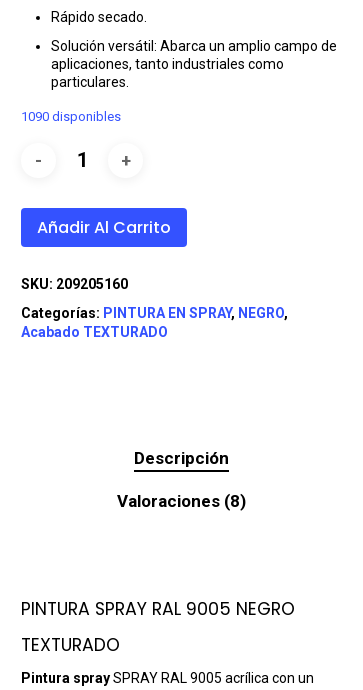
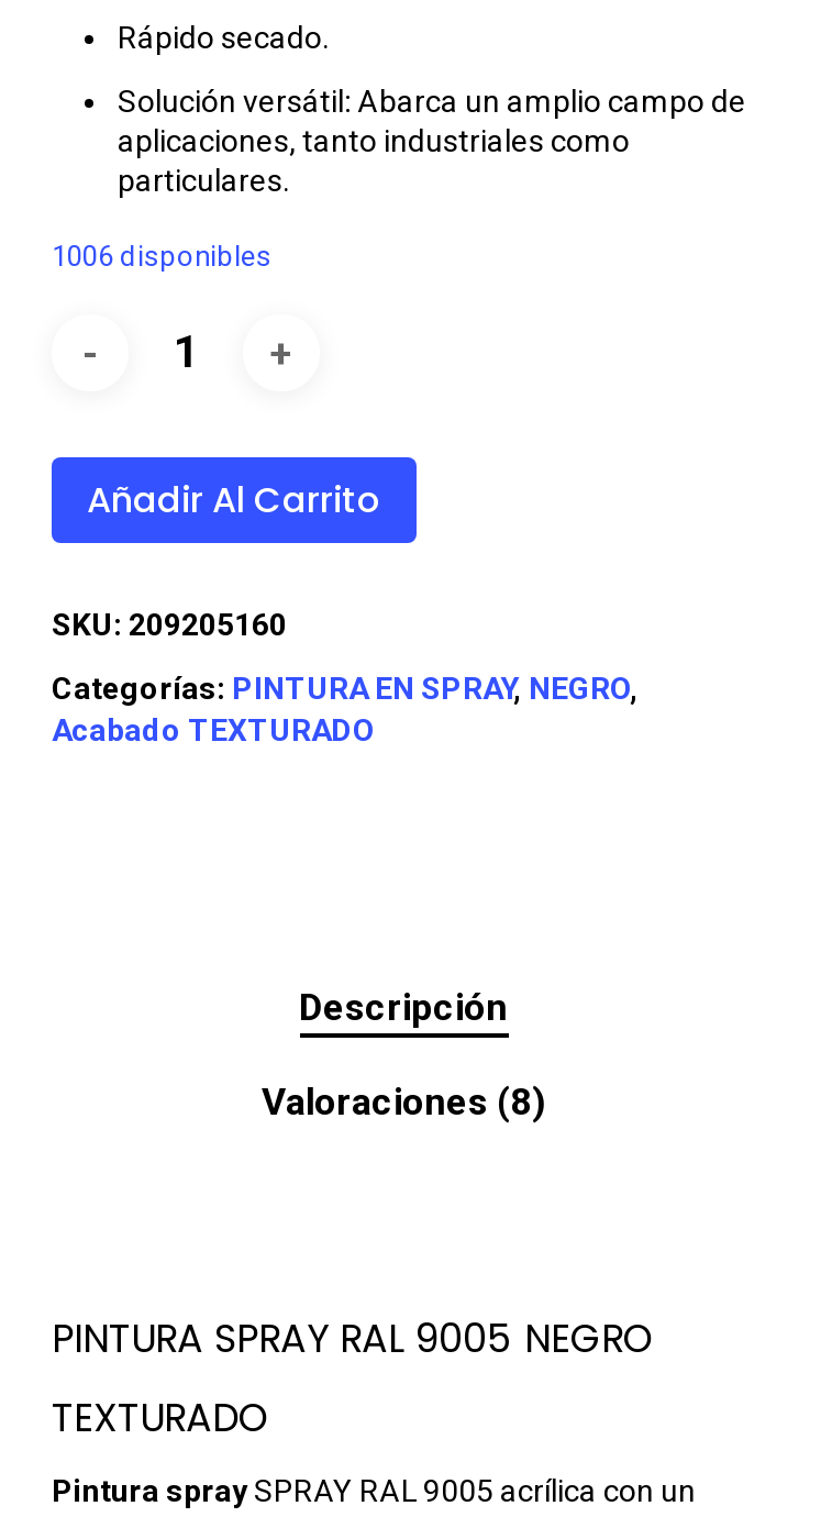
[21,109,121,124] 1090 disponibles -> [52,240,271,273] 1006 disponibles

